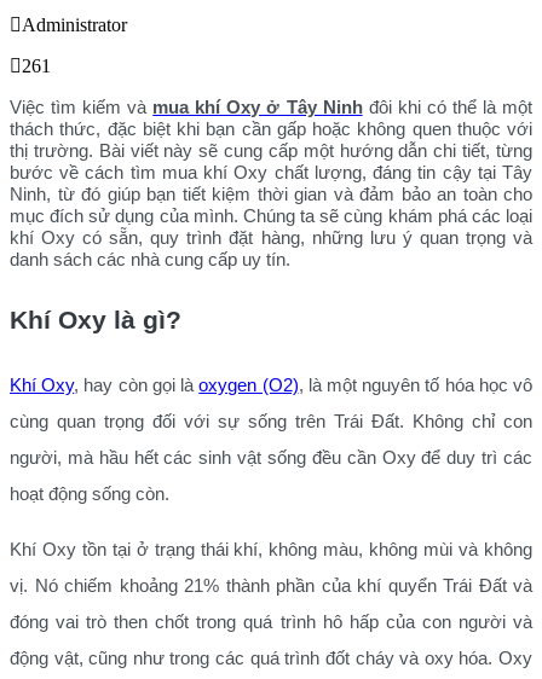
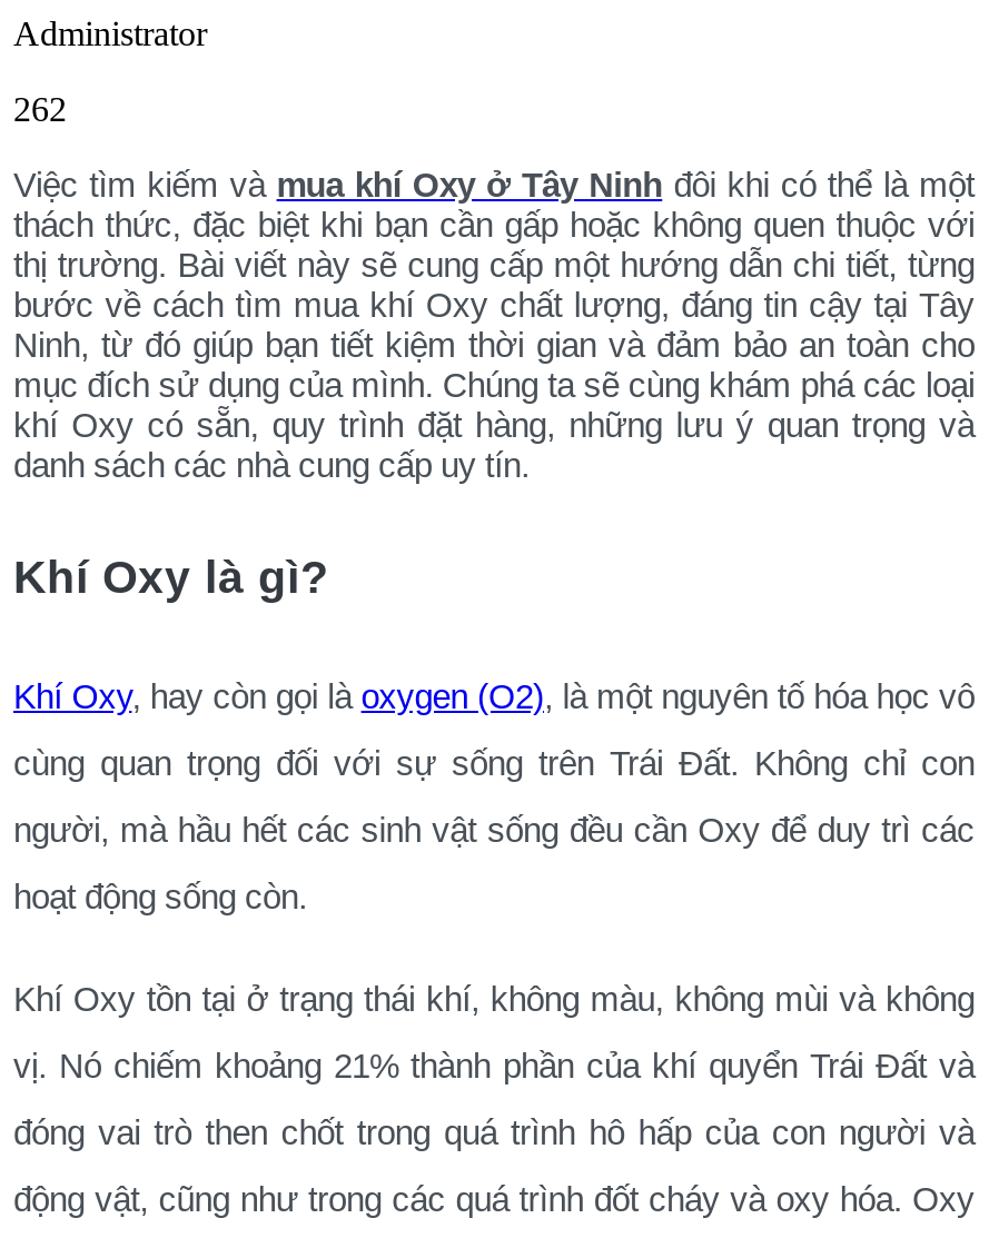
[22,55,51,76] 261 -> [13,90,67,127] 262

